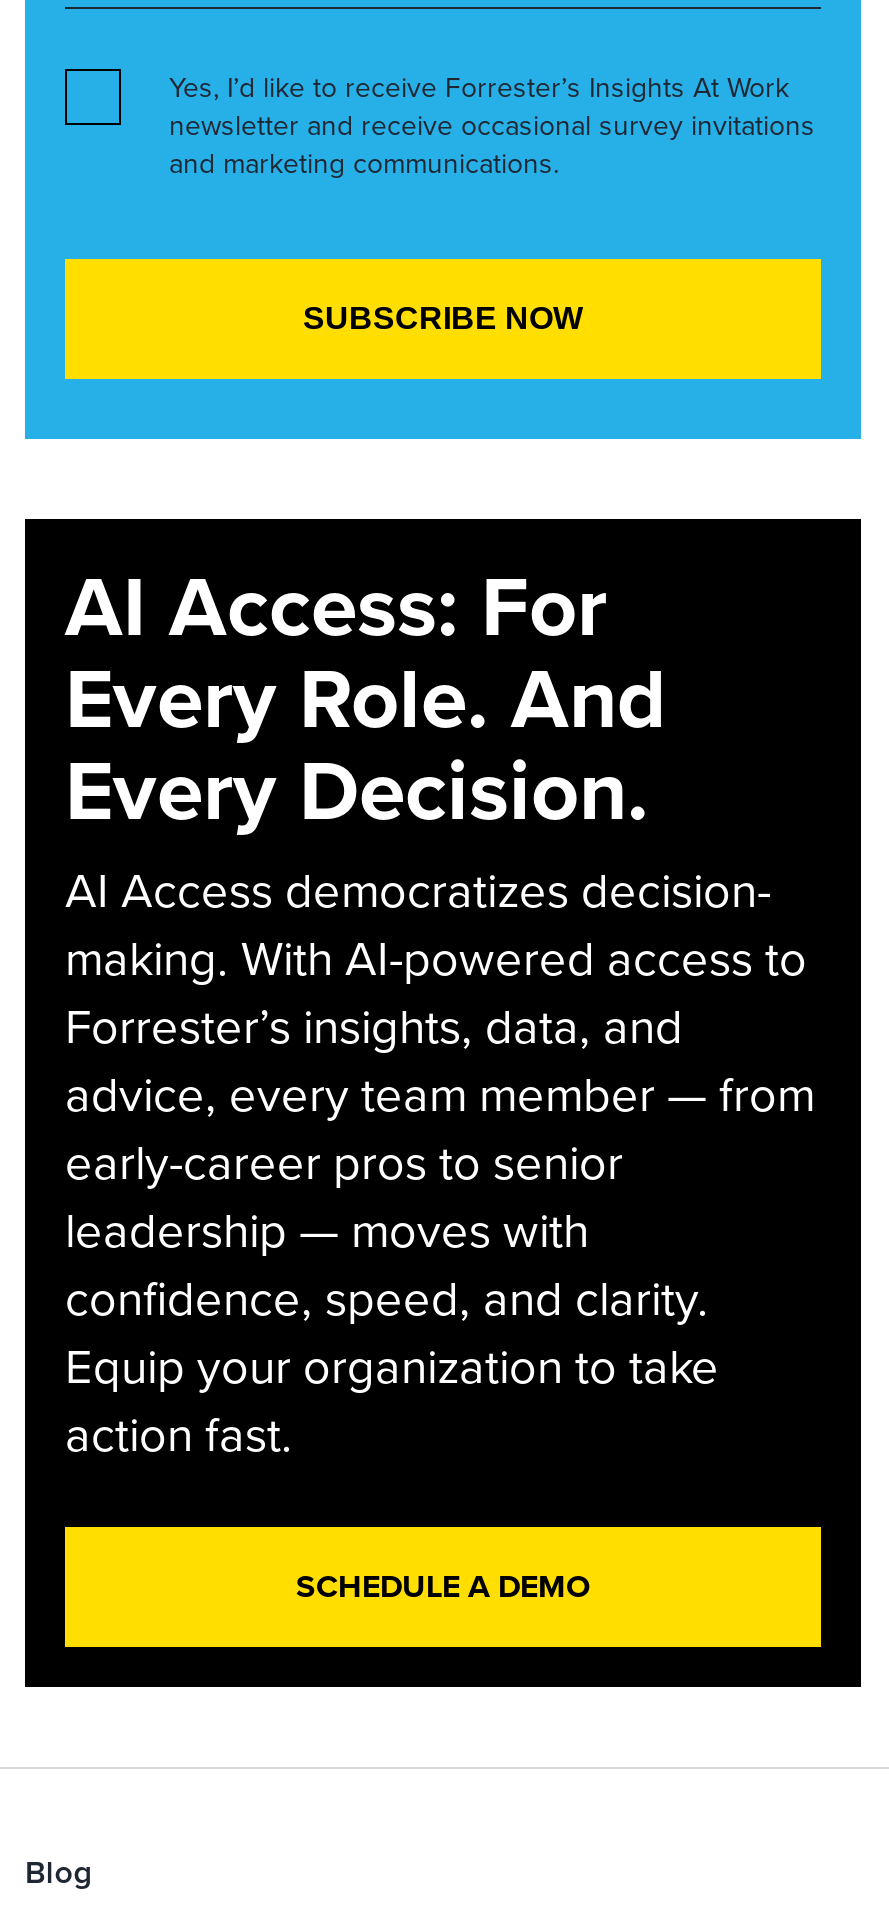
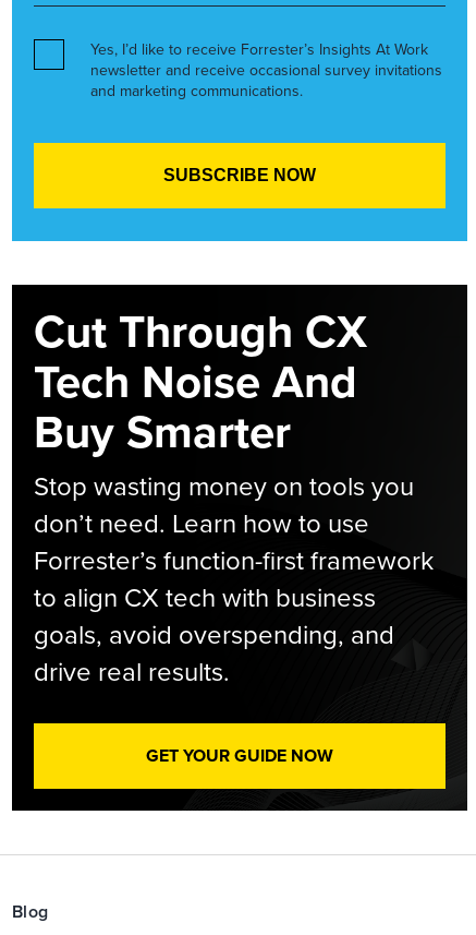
[65,545,815,1467] AI Access: For | Every Role. And | Every Decision. | AI Access democratizes decision- | making. With AI-powered access to | Forrester’s insights, data, and | advice, every team member — from | early-career pros to senior | leadership — moves with | confidence, speed, and clarity. | Equip your organization to take | action fast. -> [34,298,434,692] Cut Through CX | Tech Noise And | Buy Smarter | Stop wasting money on tools you | don’t need. Learn how to use | Forrester’s function-first framework | to align CX tech with business | goals, avoid overspending, and | drive real results.
[296,1563,590,1609] SCHEDULE A DEMO -> [146,743,333,768] GET YOUR GUIDE NOW

